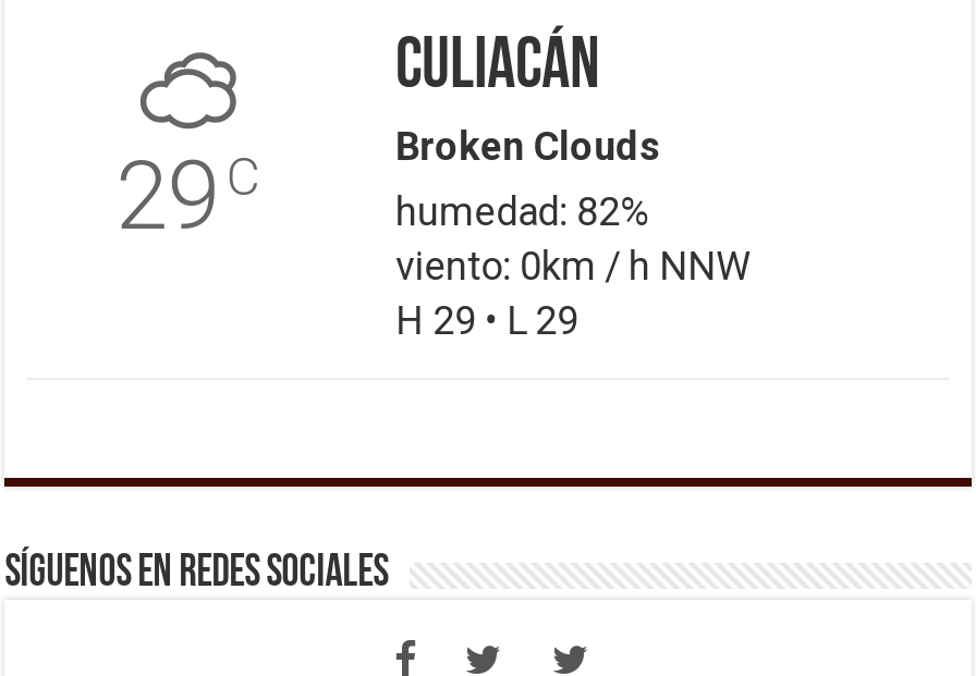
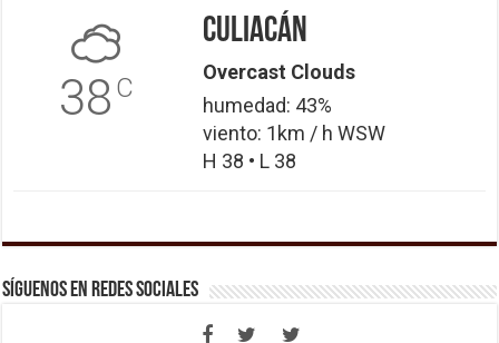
[396,122,659,168] Broken Clouds -> [202,60,355,83] Overcast Clouds
[115,139,261,252] 29 C -> [59,68,133,126] 38 C
[396,187,648,233] humedad: 82% -> [202,93,331,116] humedad: 43%
[396,242,751,288] viento: 0km / h NNW -> [202,121,385,144] viento: 1km / h WSW
[396,296,579,342] H 29 • L 29 -> [202,149,296,172] H 38 • L 38

